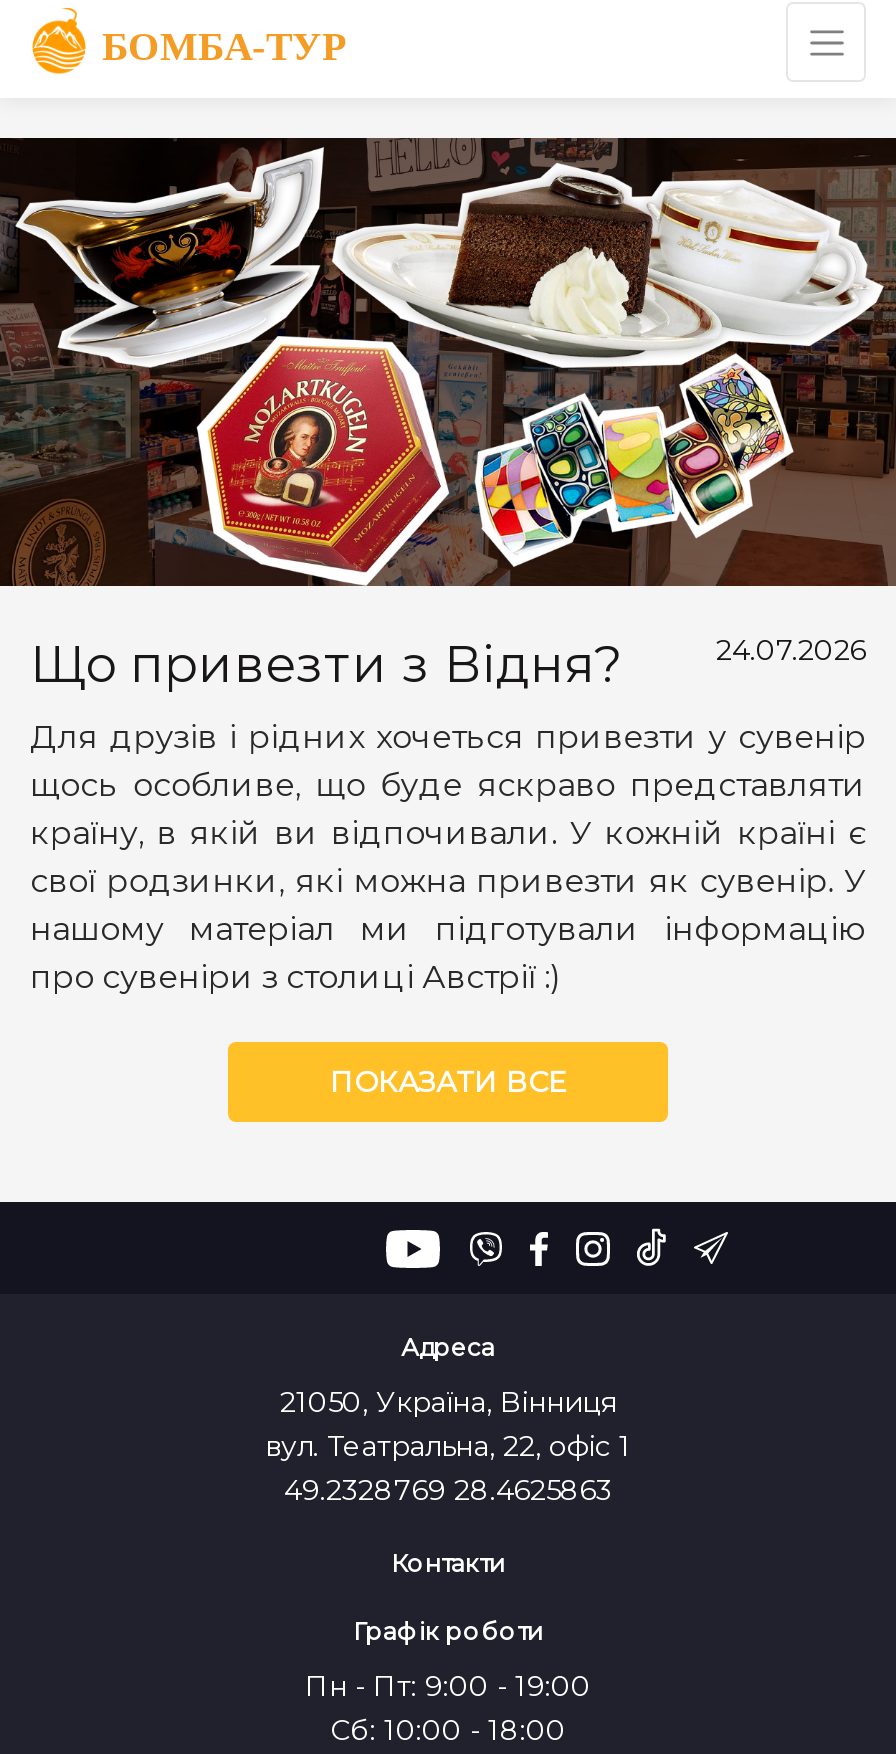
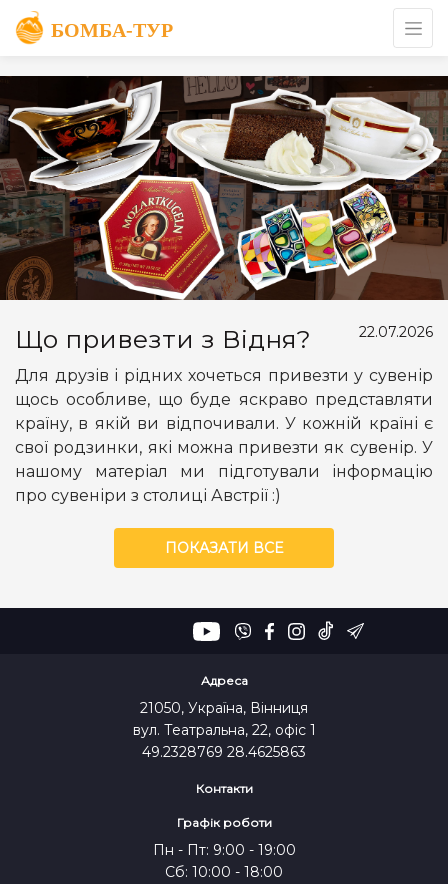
[716,632,866,668] 24.07.2026 -> [359,323,433,341] 22.07.2026

